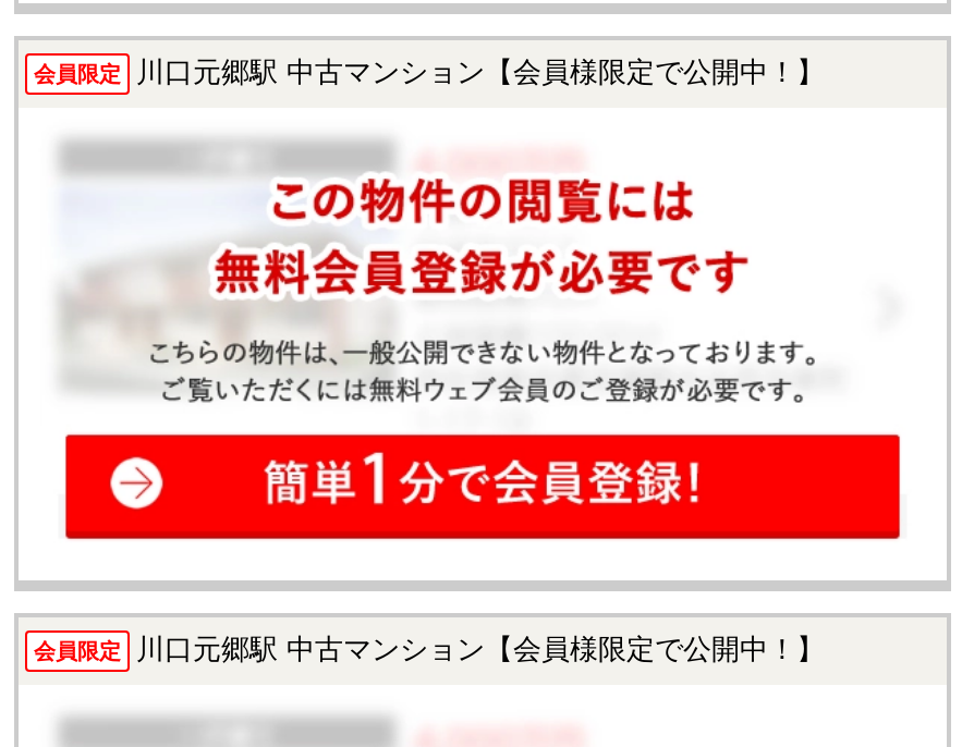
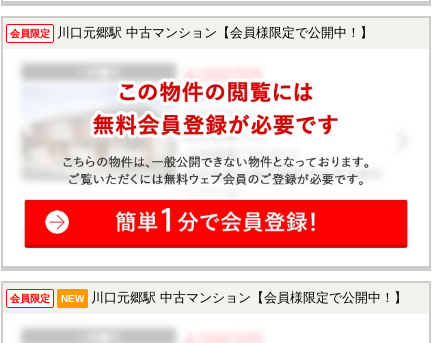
none -> [61,293,84,304] NEW

